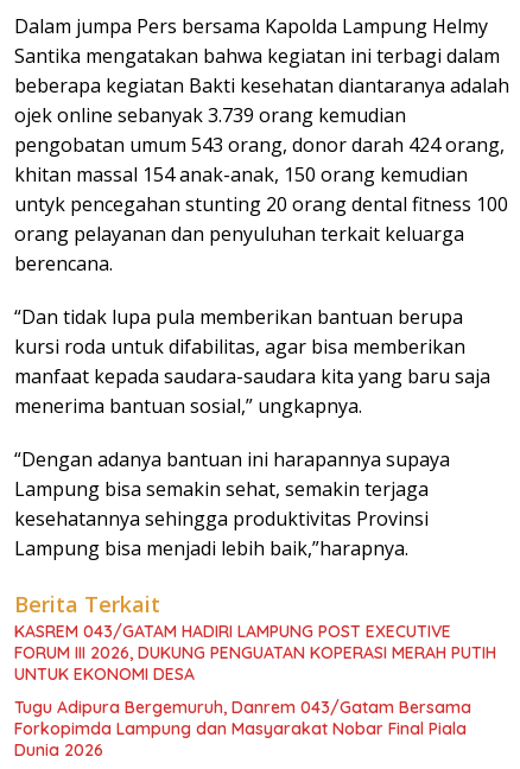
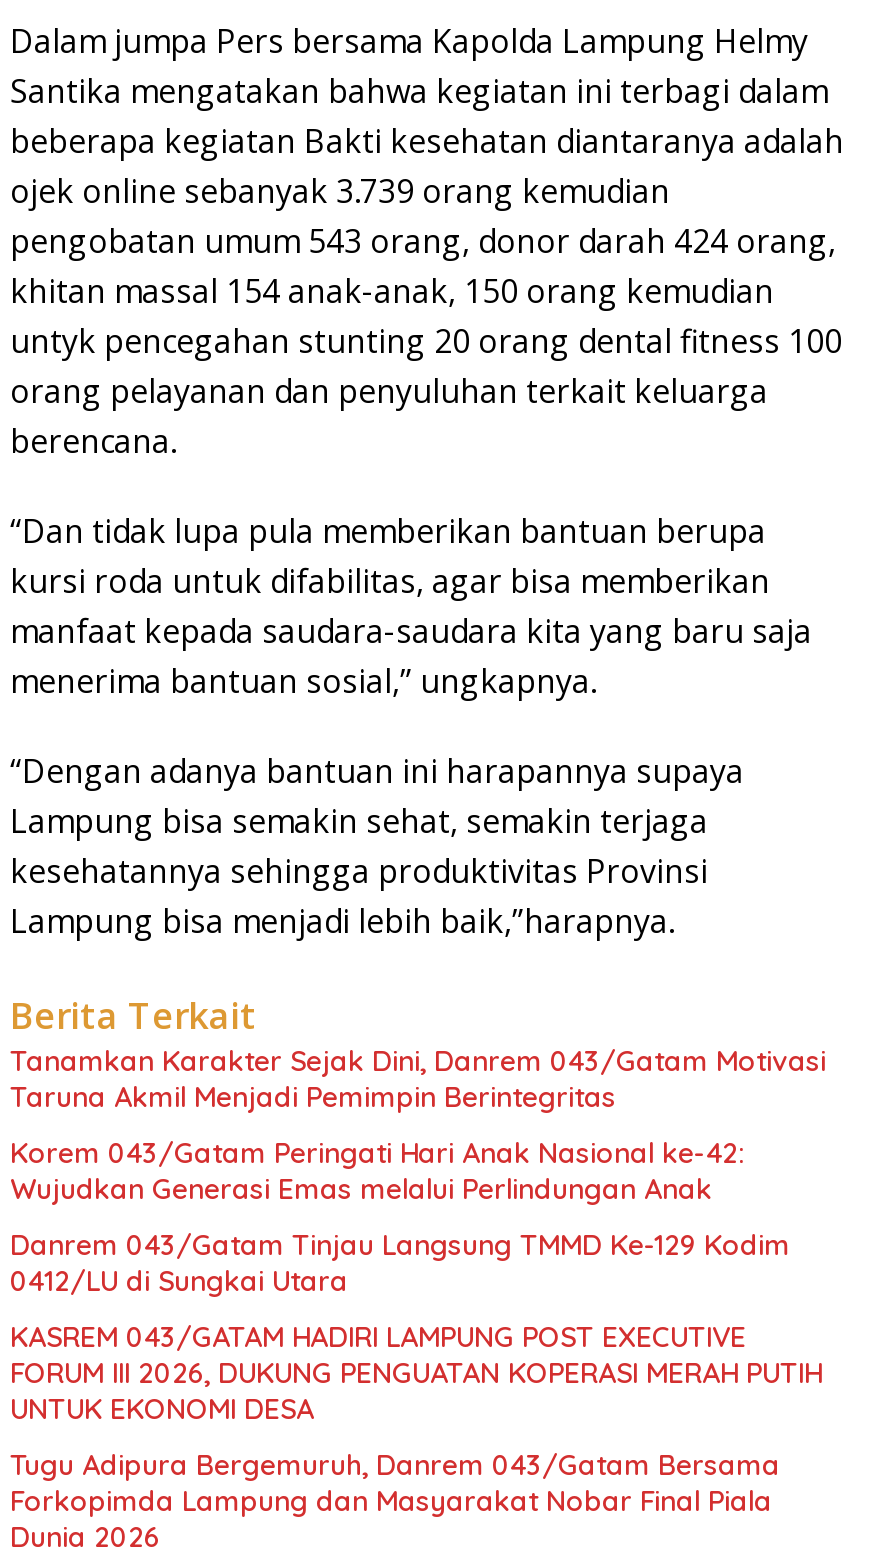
none -> [10,1042,826,1298] Tanamkan Karakter Sejak Dini, Danrem 043/Gatam Motivasi | Taruna Akmil Menjadi Pemimpin Berintegritas | Korem 043/Gatam Peringati Hari Anak Nasional ke-42: | Wujudkan Generasi Emas melalui Perlindungan Anak | Danrem 043/Gatam Tinjau Langsung TMMD Ke-129 Kodim | 0412/LU di Sungkai Utara

